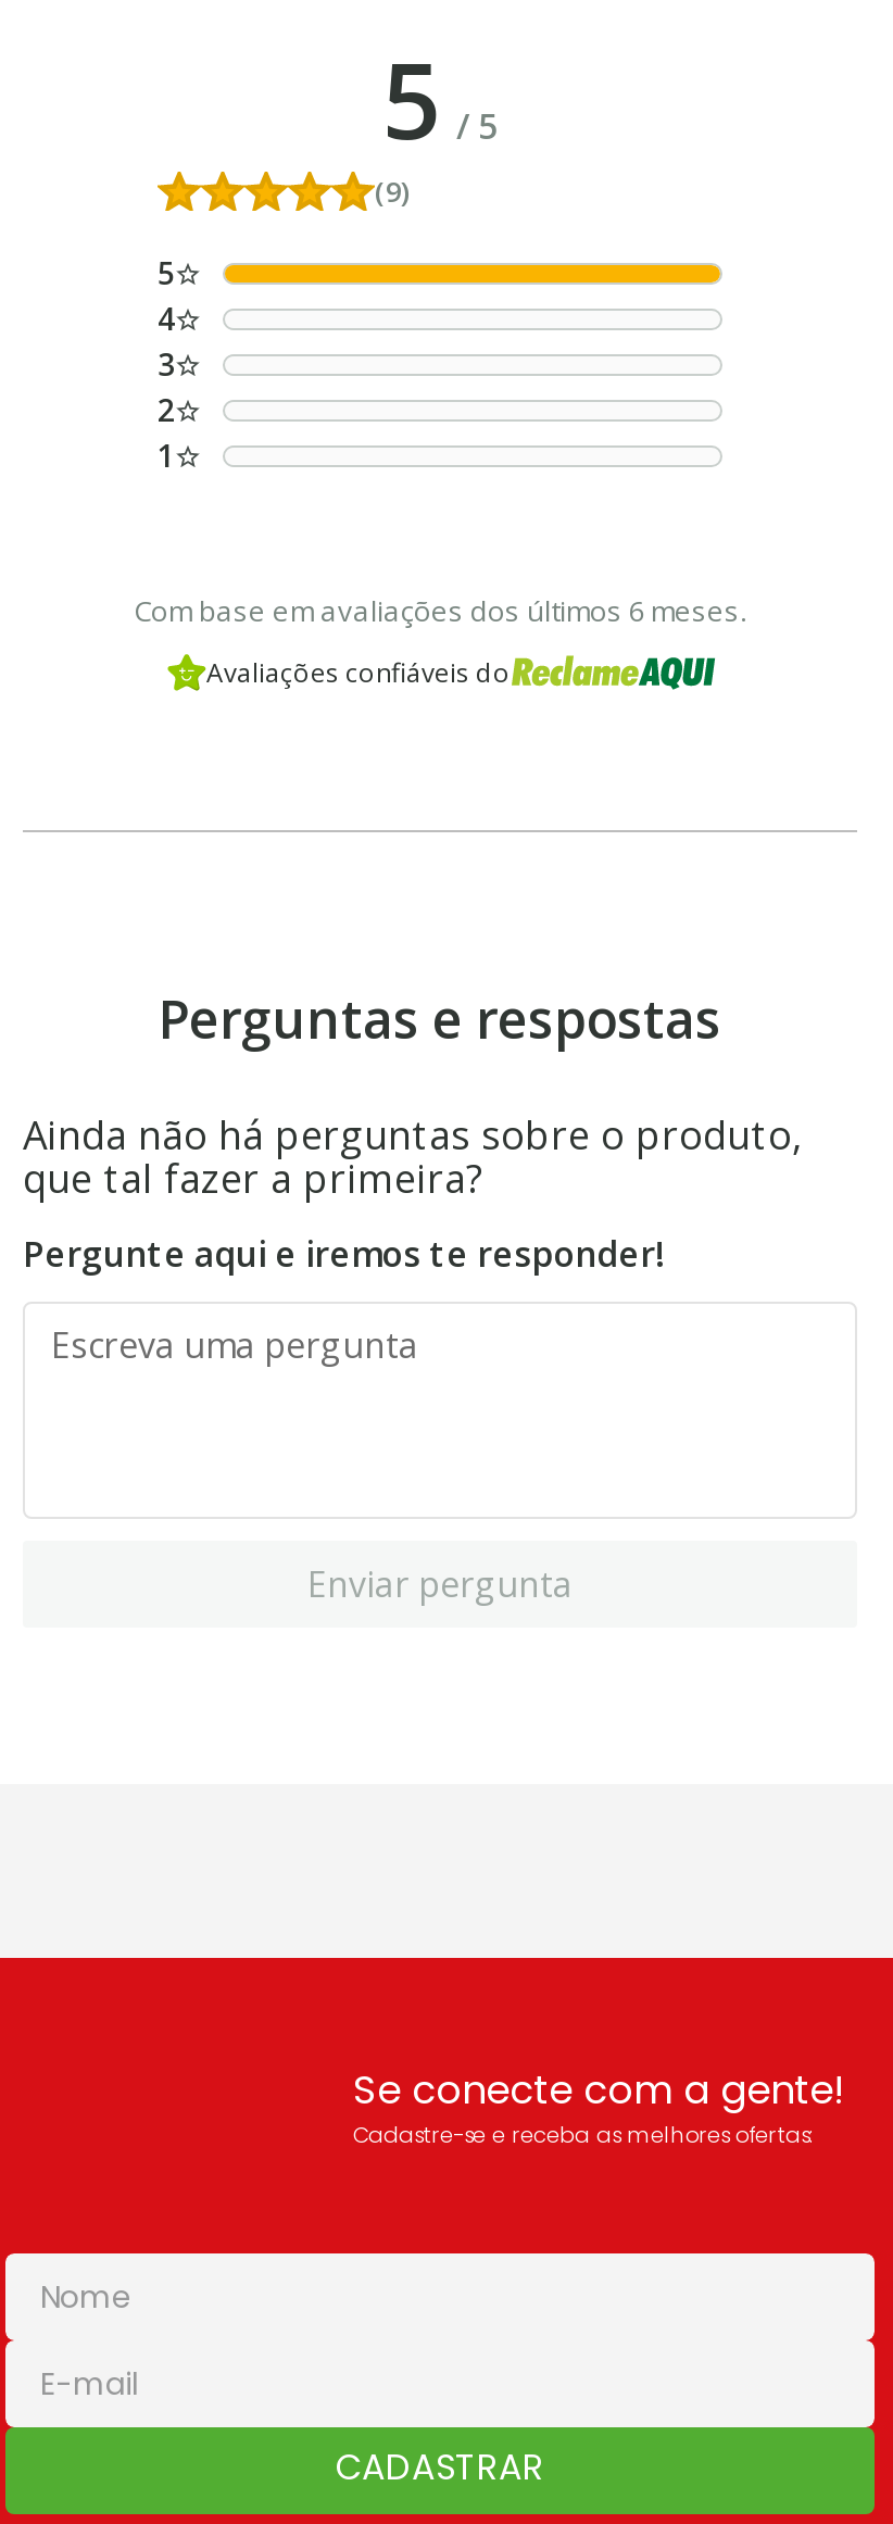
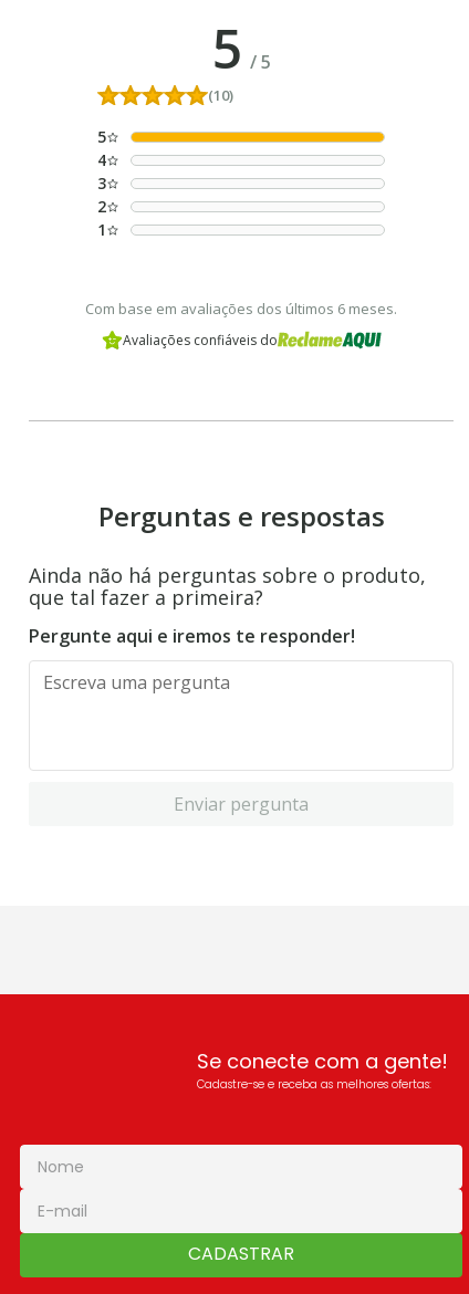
[375,171,410,210] (9) -> [208,85,233,105] (10)

